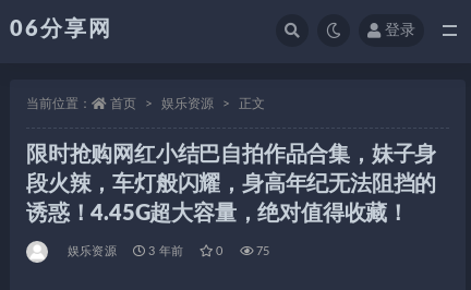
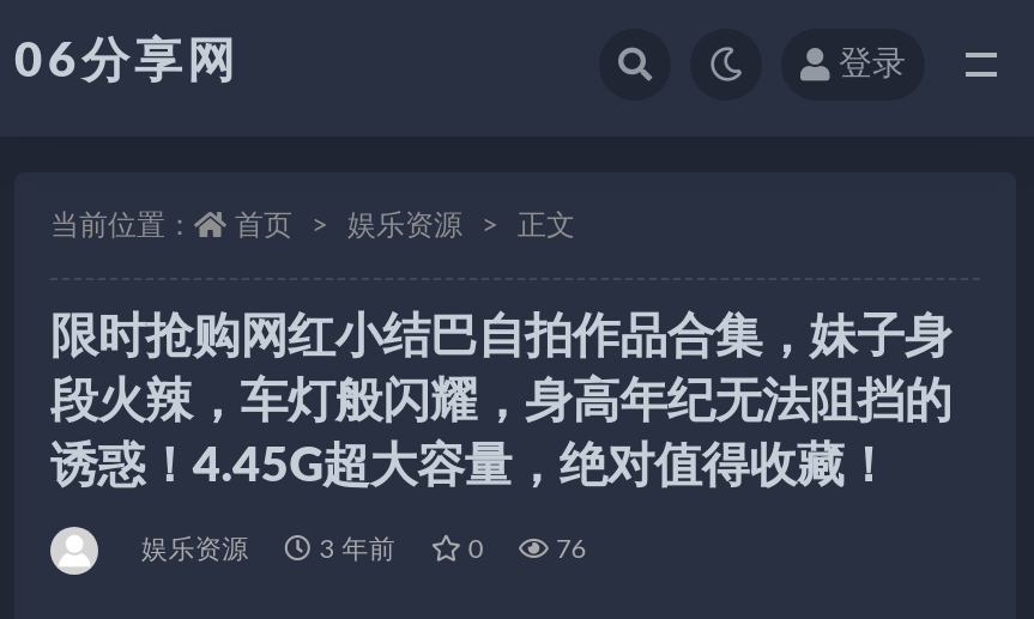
[253,245,270,257] 75 -> [548,536,586,563] 76

